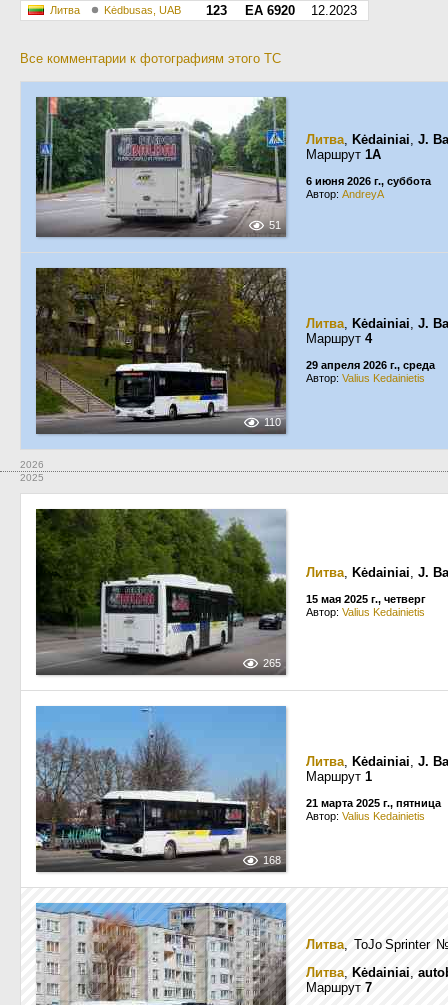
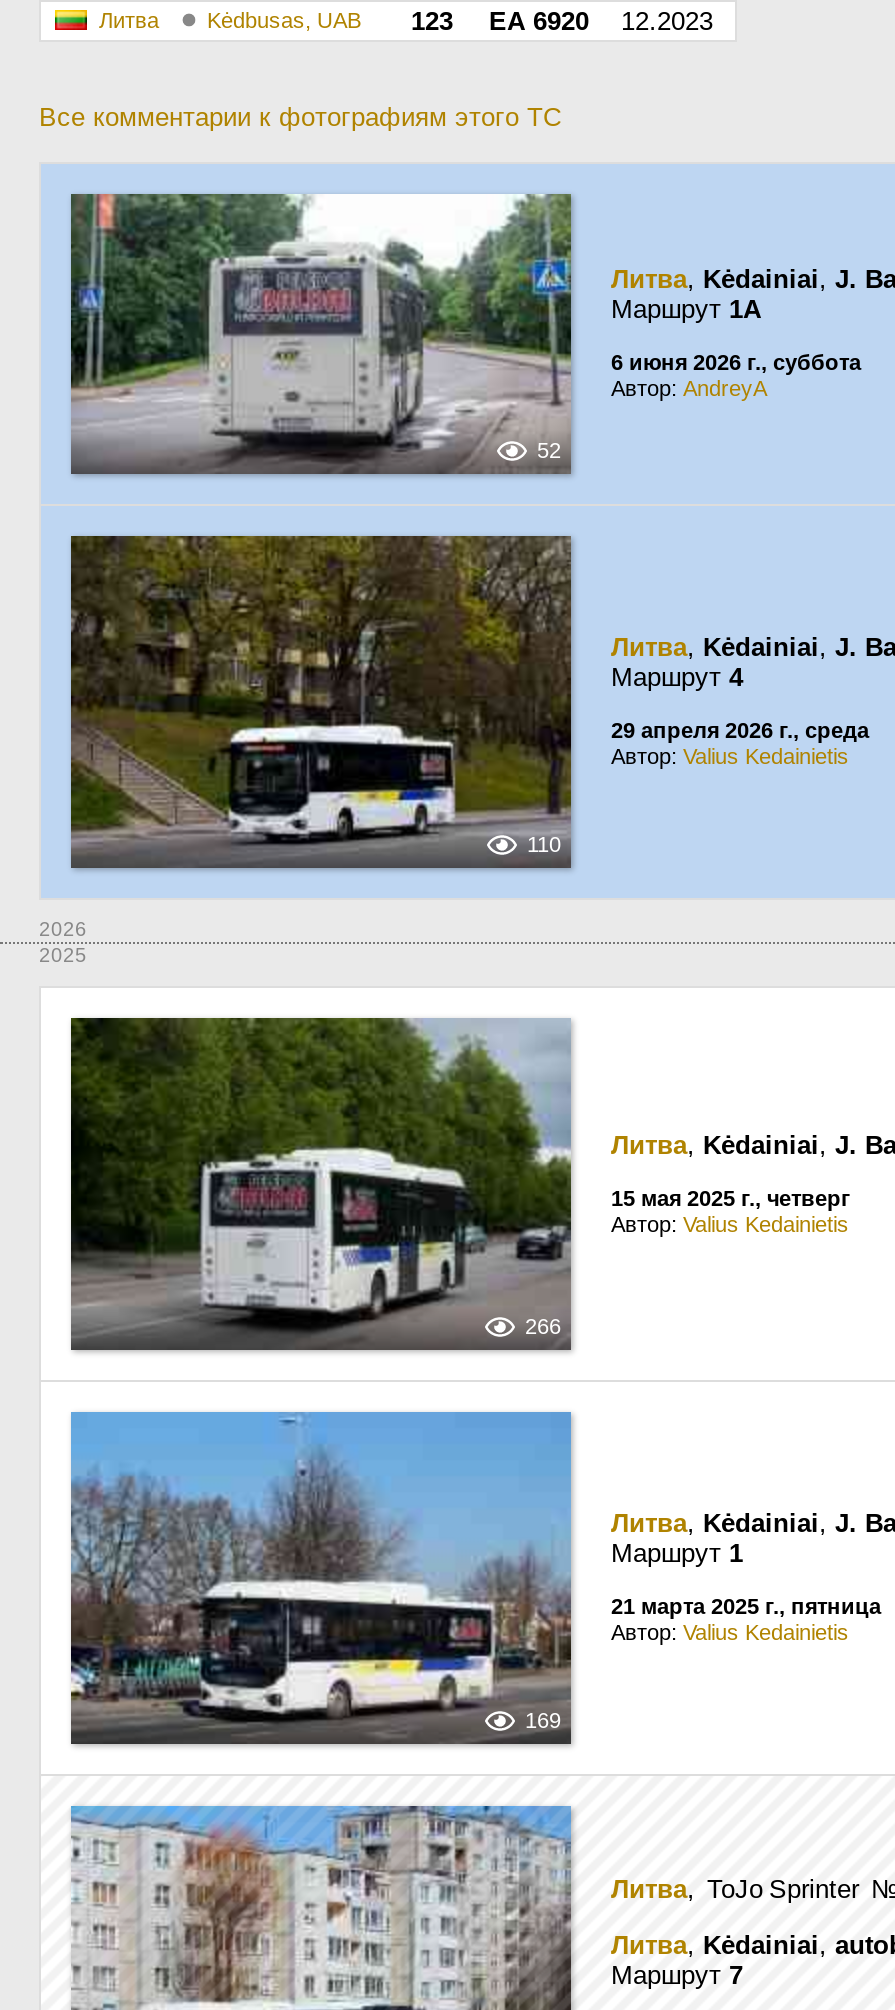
[269,219,281,231] 51 -> [537,438,561,462] 52
[263,657,281,669] 265 -> [525,1314,561,1338] 266
[263,854,281,866] 168 -> [525,1708,561,1732] 169

